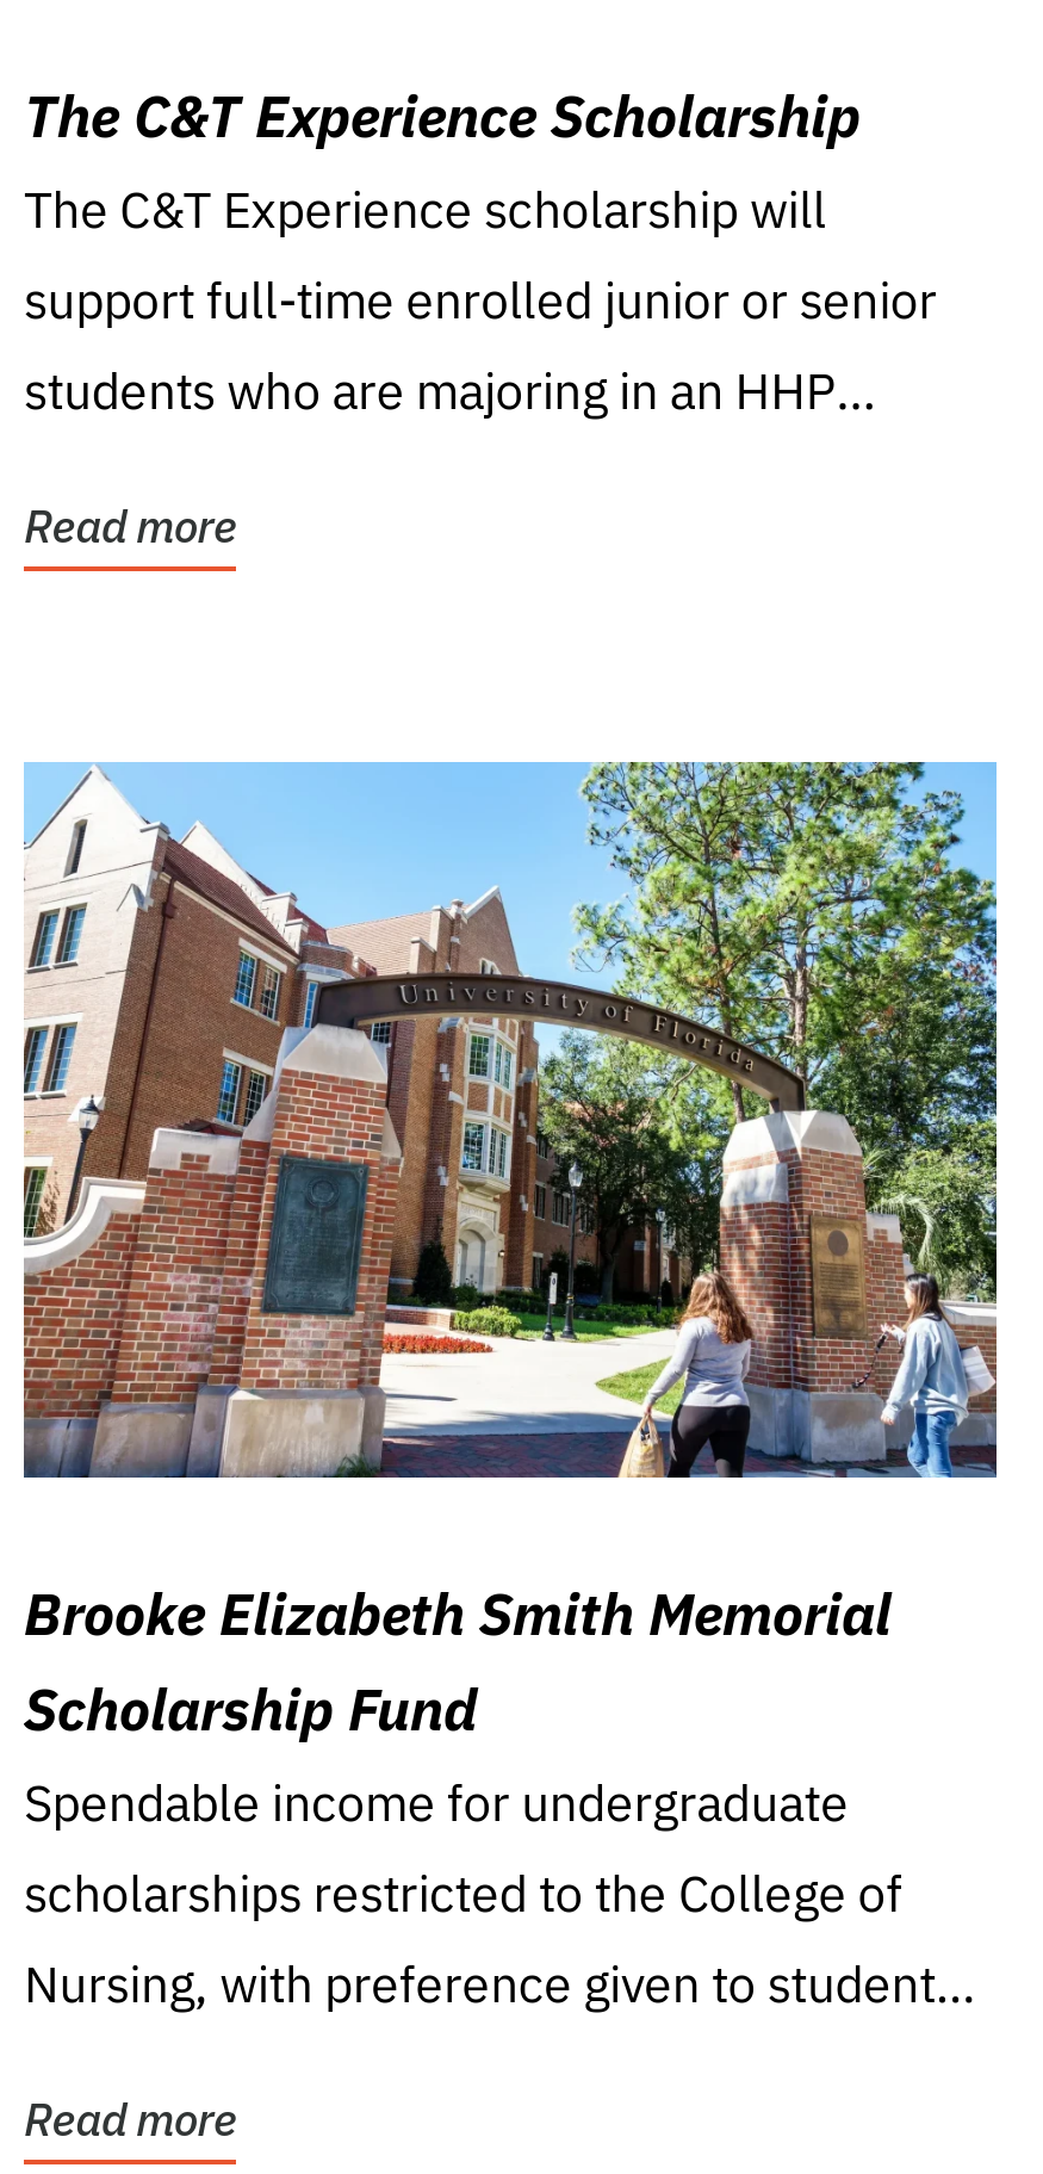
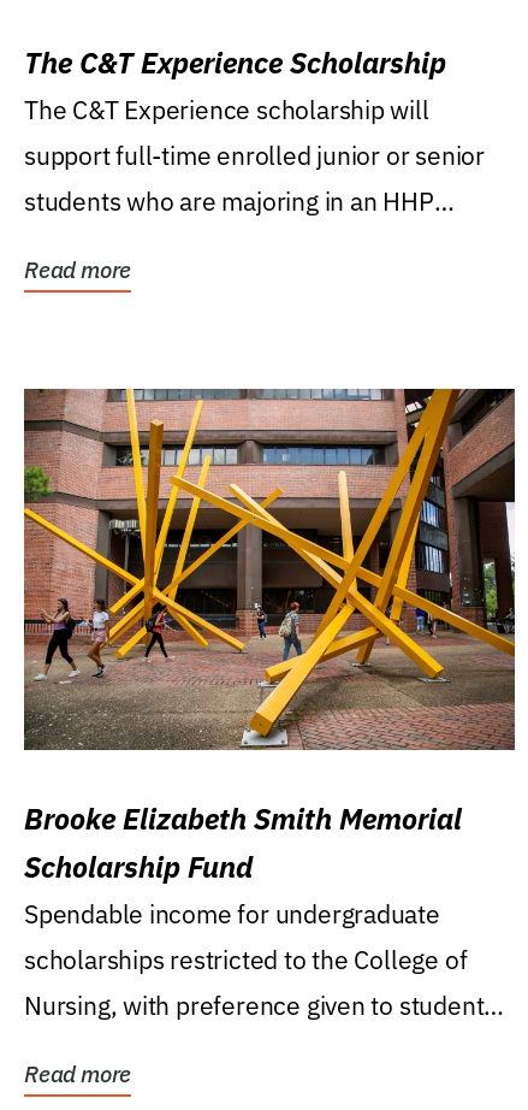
[21,760,999,1480] [image] -> [23,388,516,751] [image]

